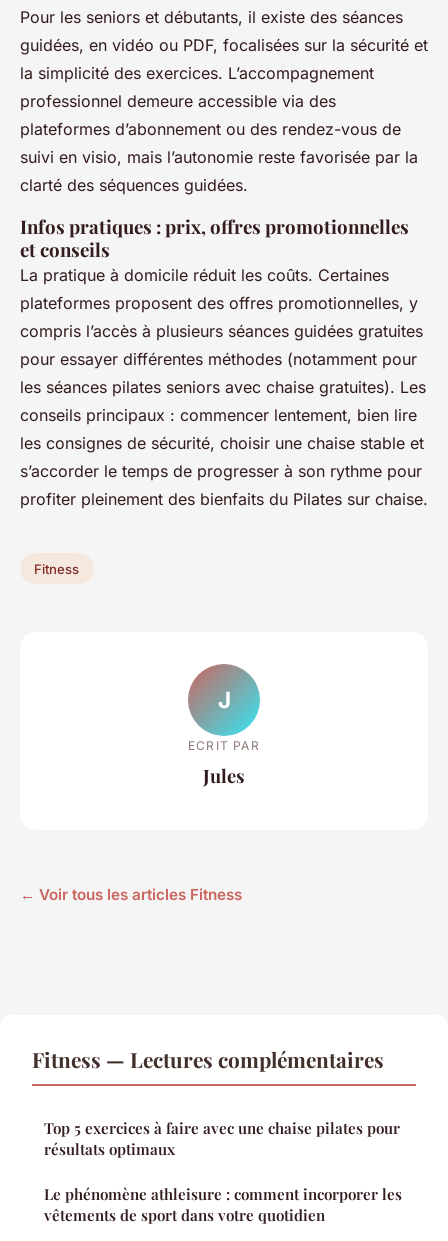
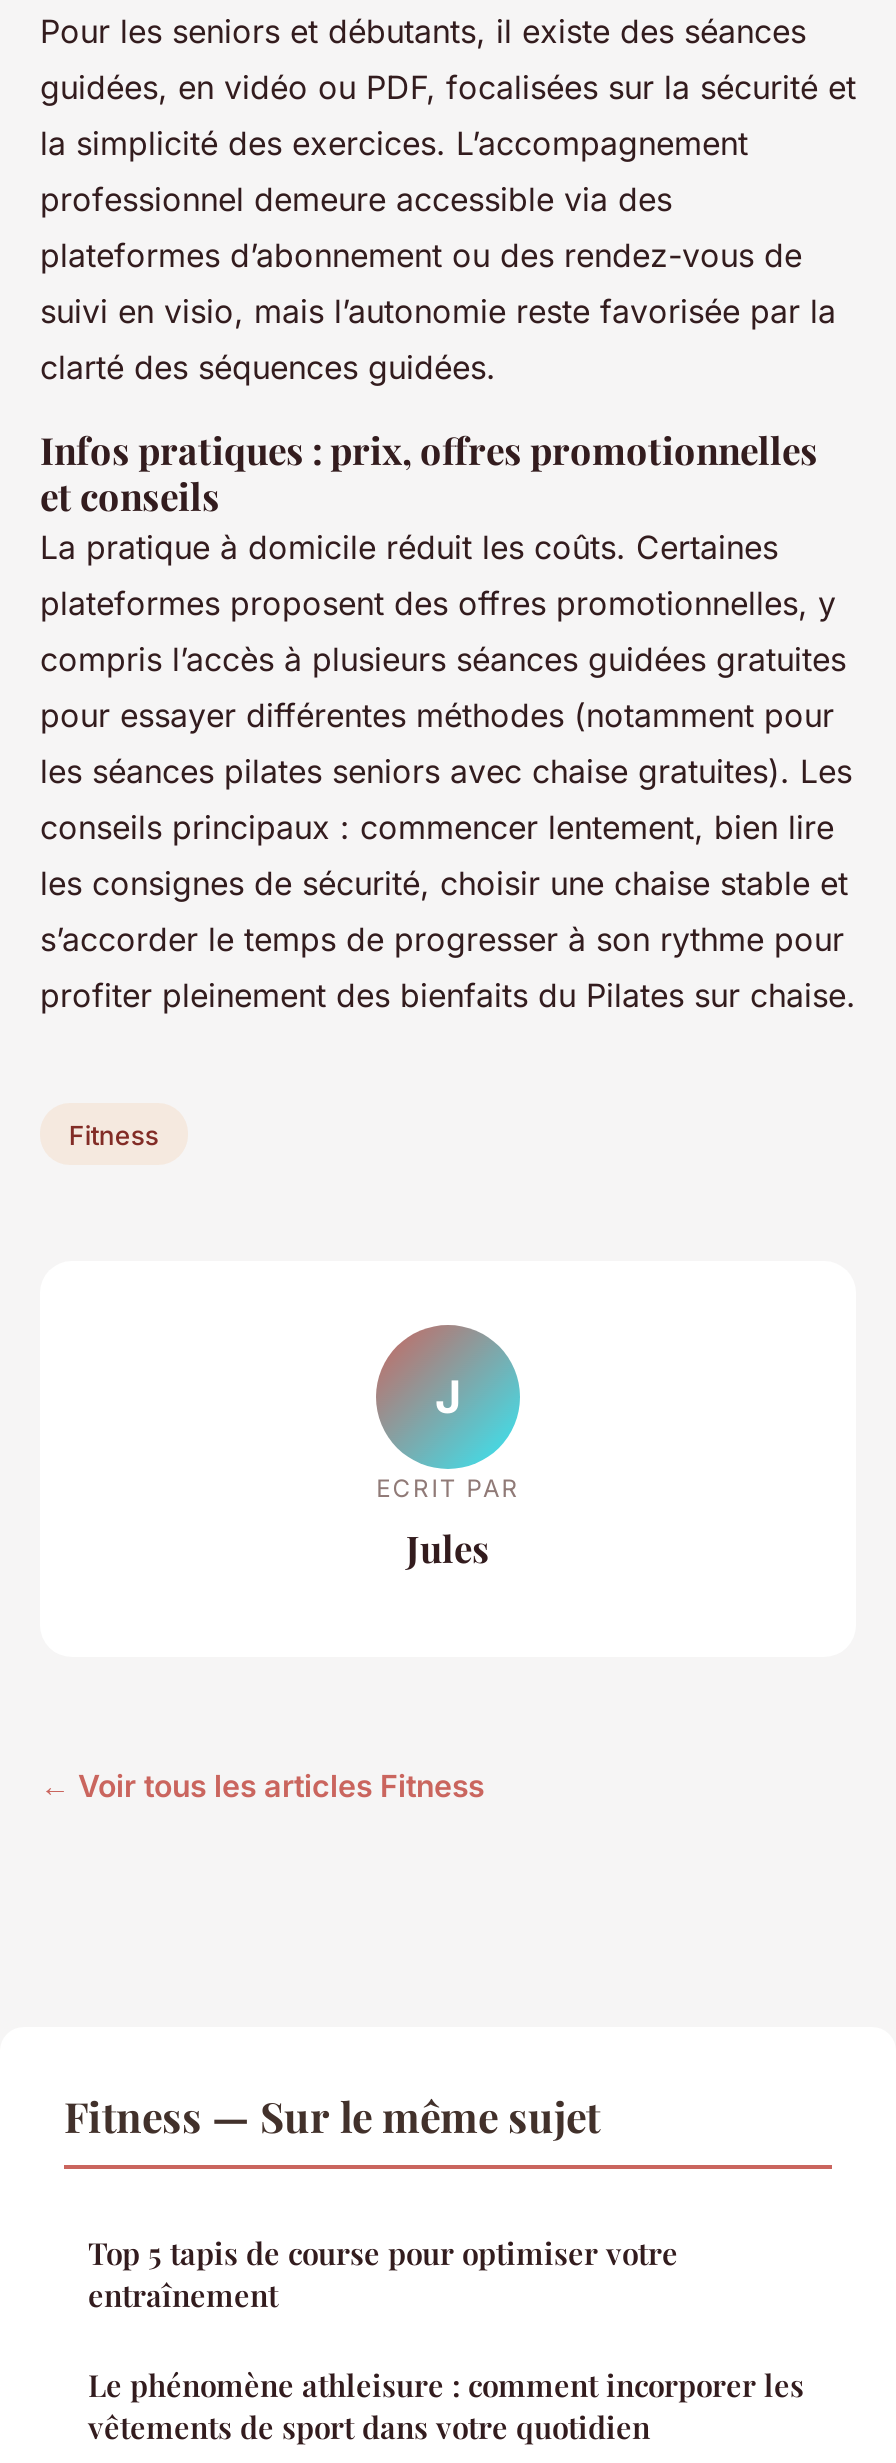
[32,1045,384,1073] Fitness — Lectures complémentaires -> [64,2087,600,2143] Fitness — Sur le même sujet
[44,1118,400,1159] Top 5 exercices à faire avec une chaise pilates pour | résultats optimaux -> [88,2233,678,2315] Top 5 tapis de course pour optimiser votre | entraînement

